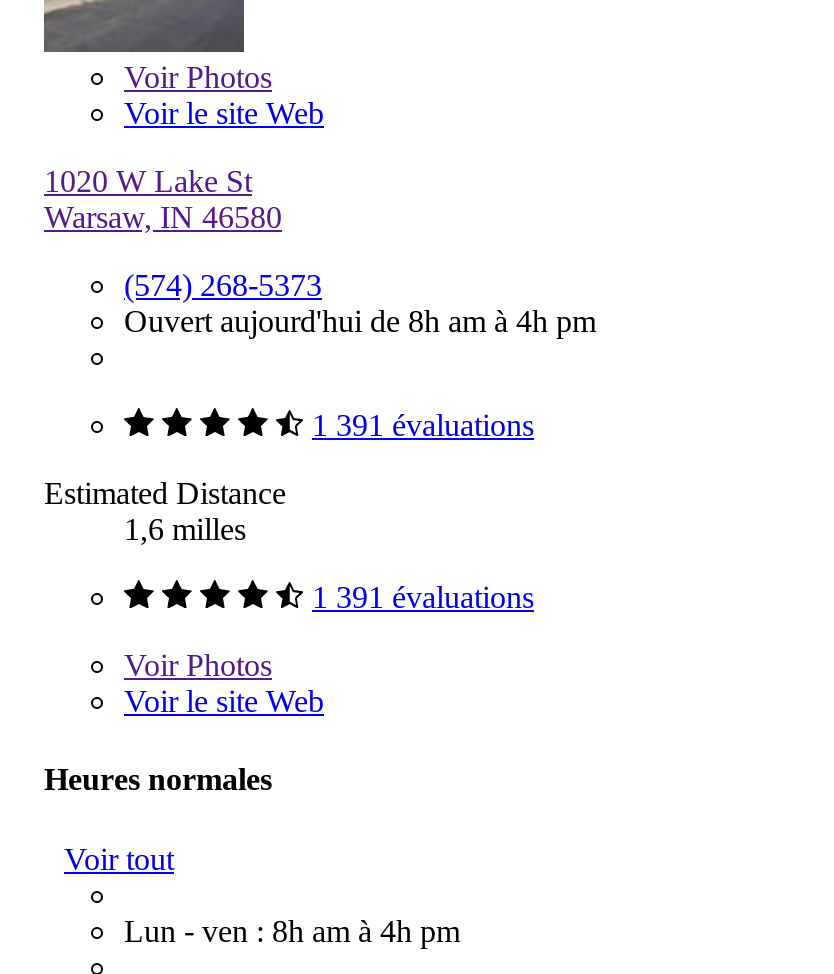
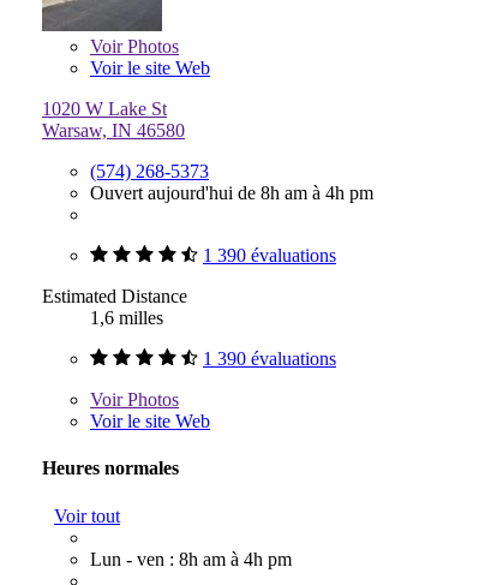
[312,408,534,442] 1 391 évaluations -> [203,245,336,265] 1 390 évaluations
[312,580,534,614] 1 391 évaluations -> [203,348,336,369] 1 390 évaluations

